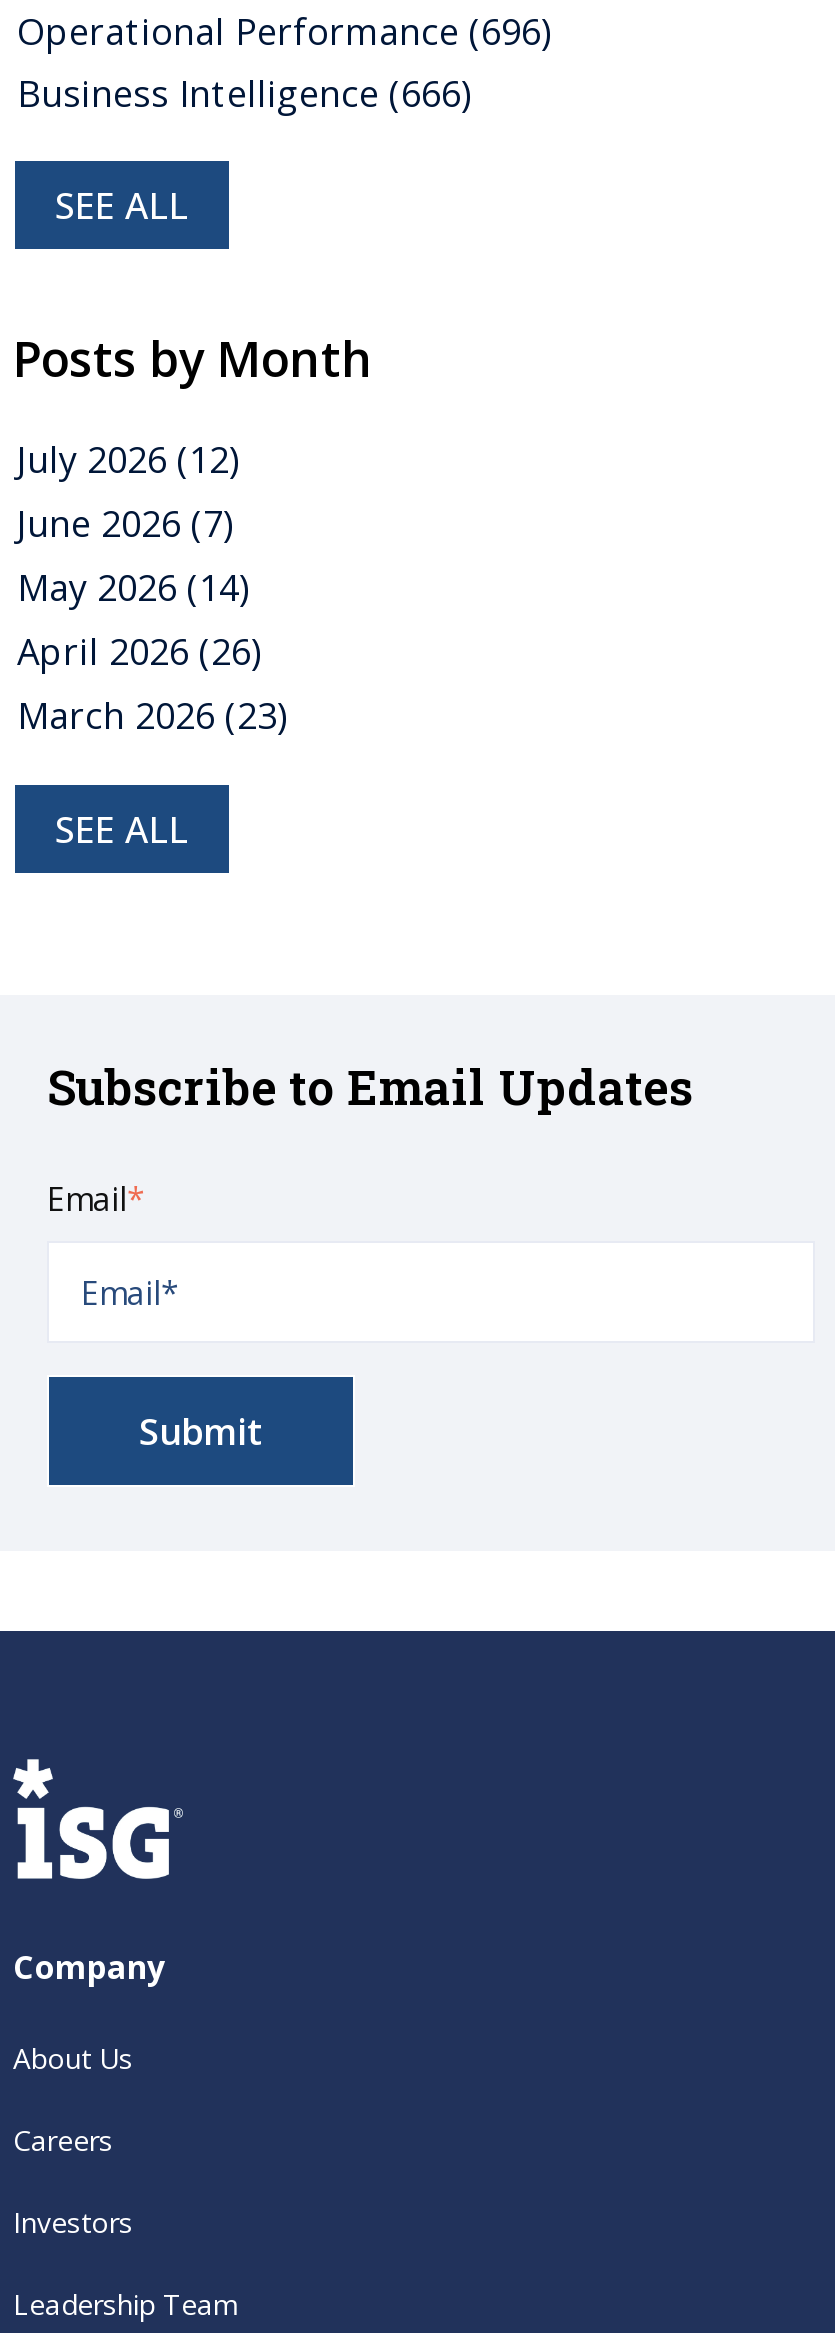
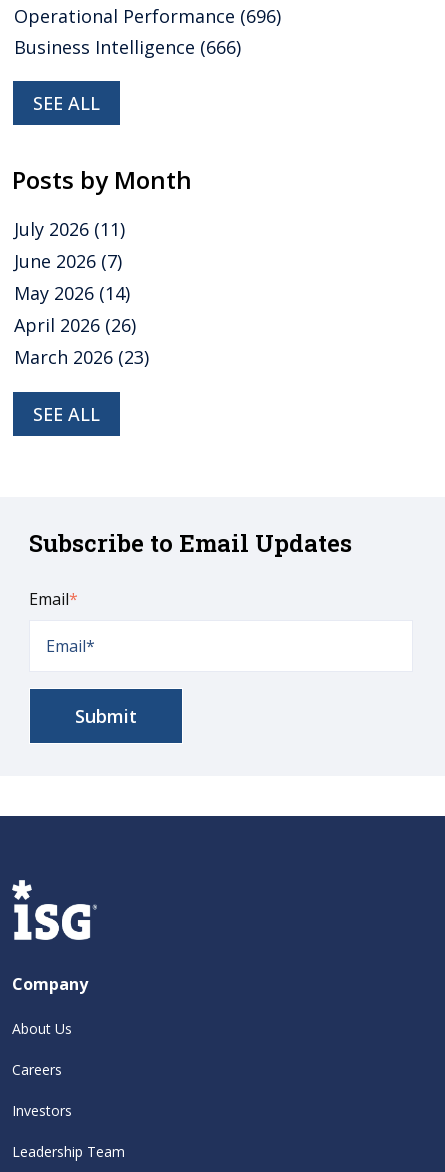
[17,435,239,483] July 2026 (12) -> [14,217,125,241] July 2026 (11)

